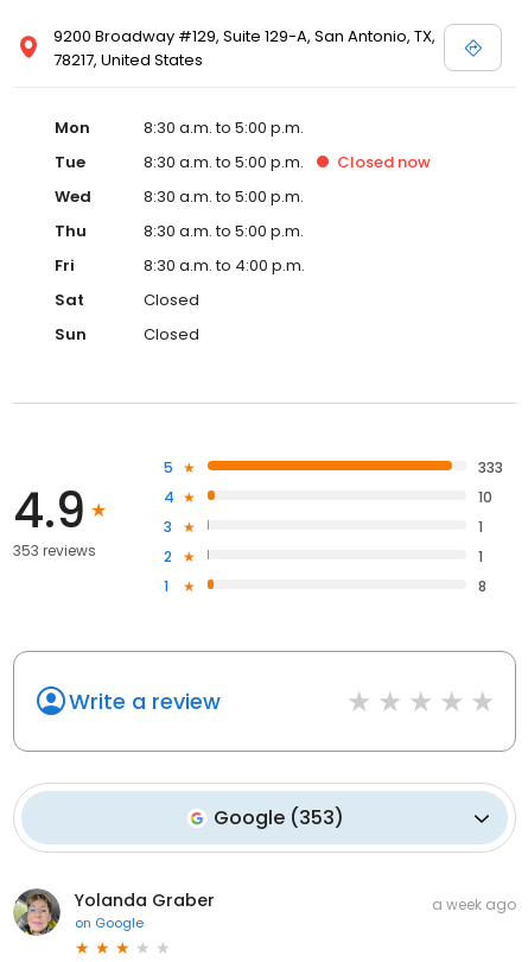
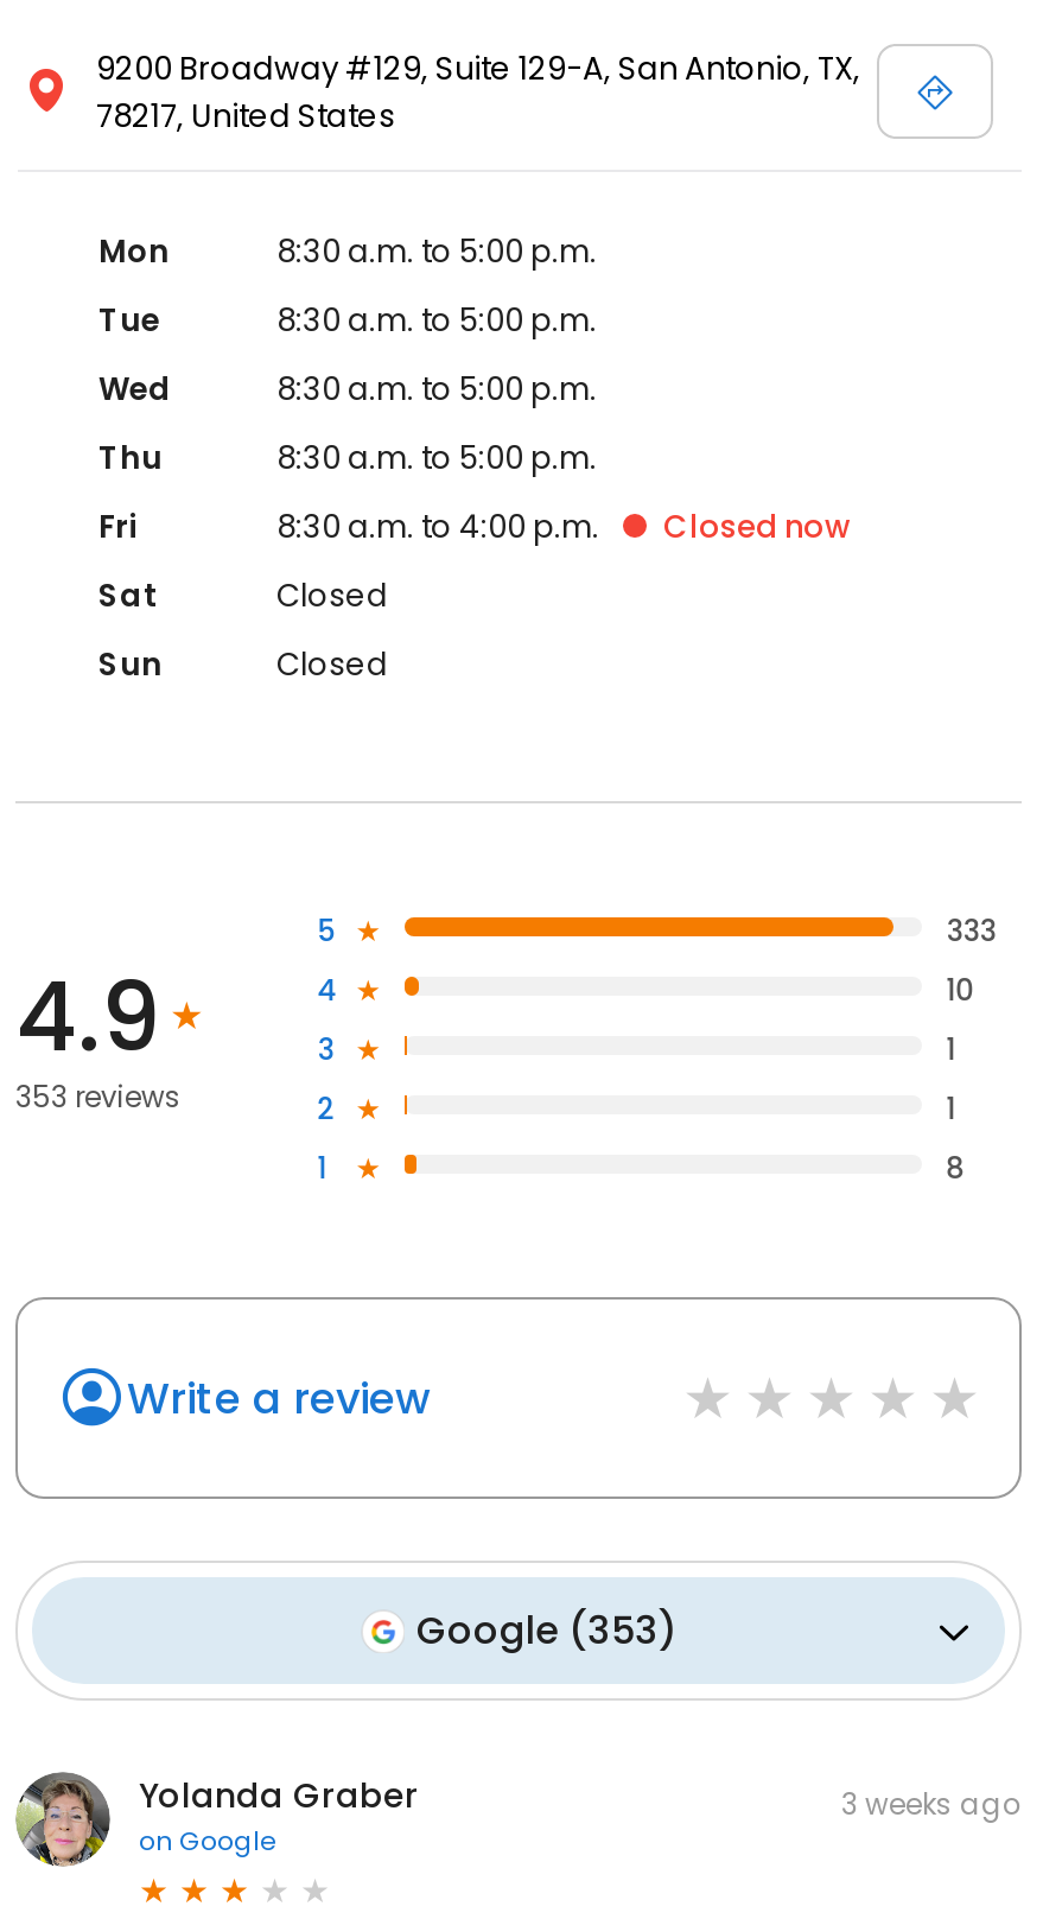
moved [337,151,431,174] -> [663,505,851,550]: Closed now
[432,895,516,915] a week ago -> [841,1784,1022,1825] 3 weeks ago

